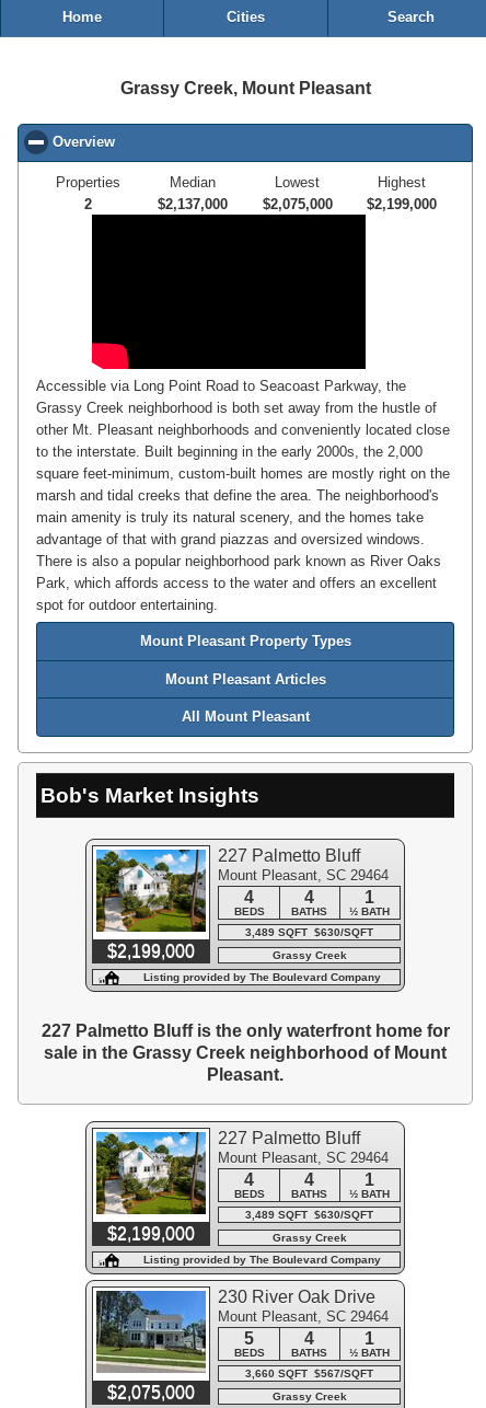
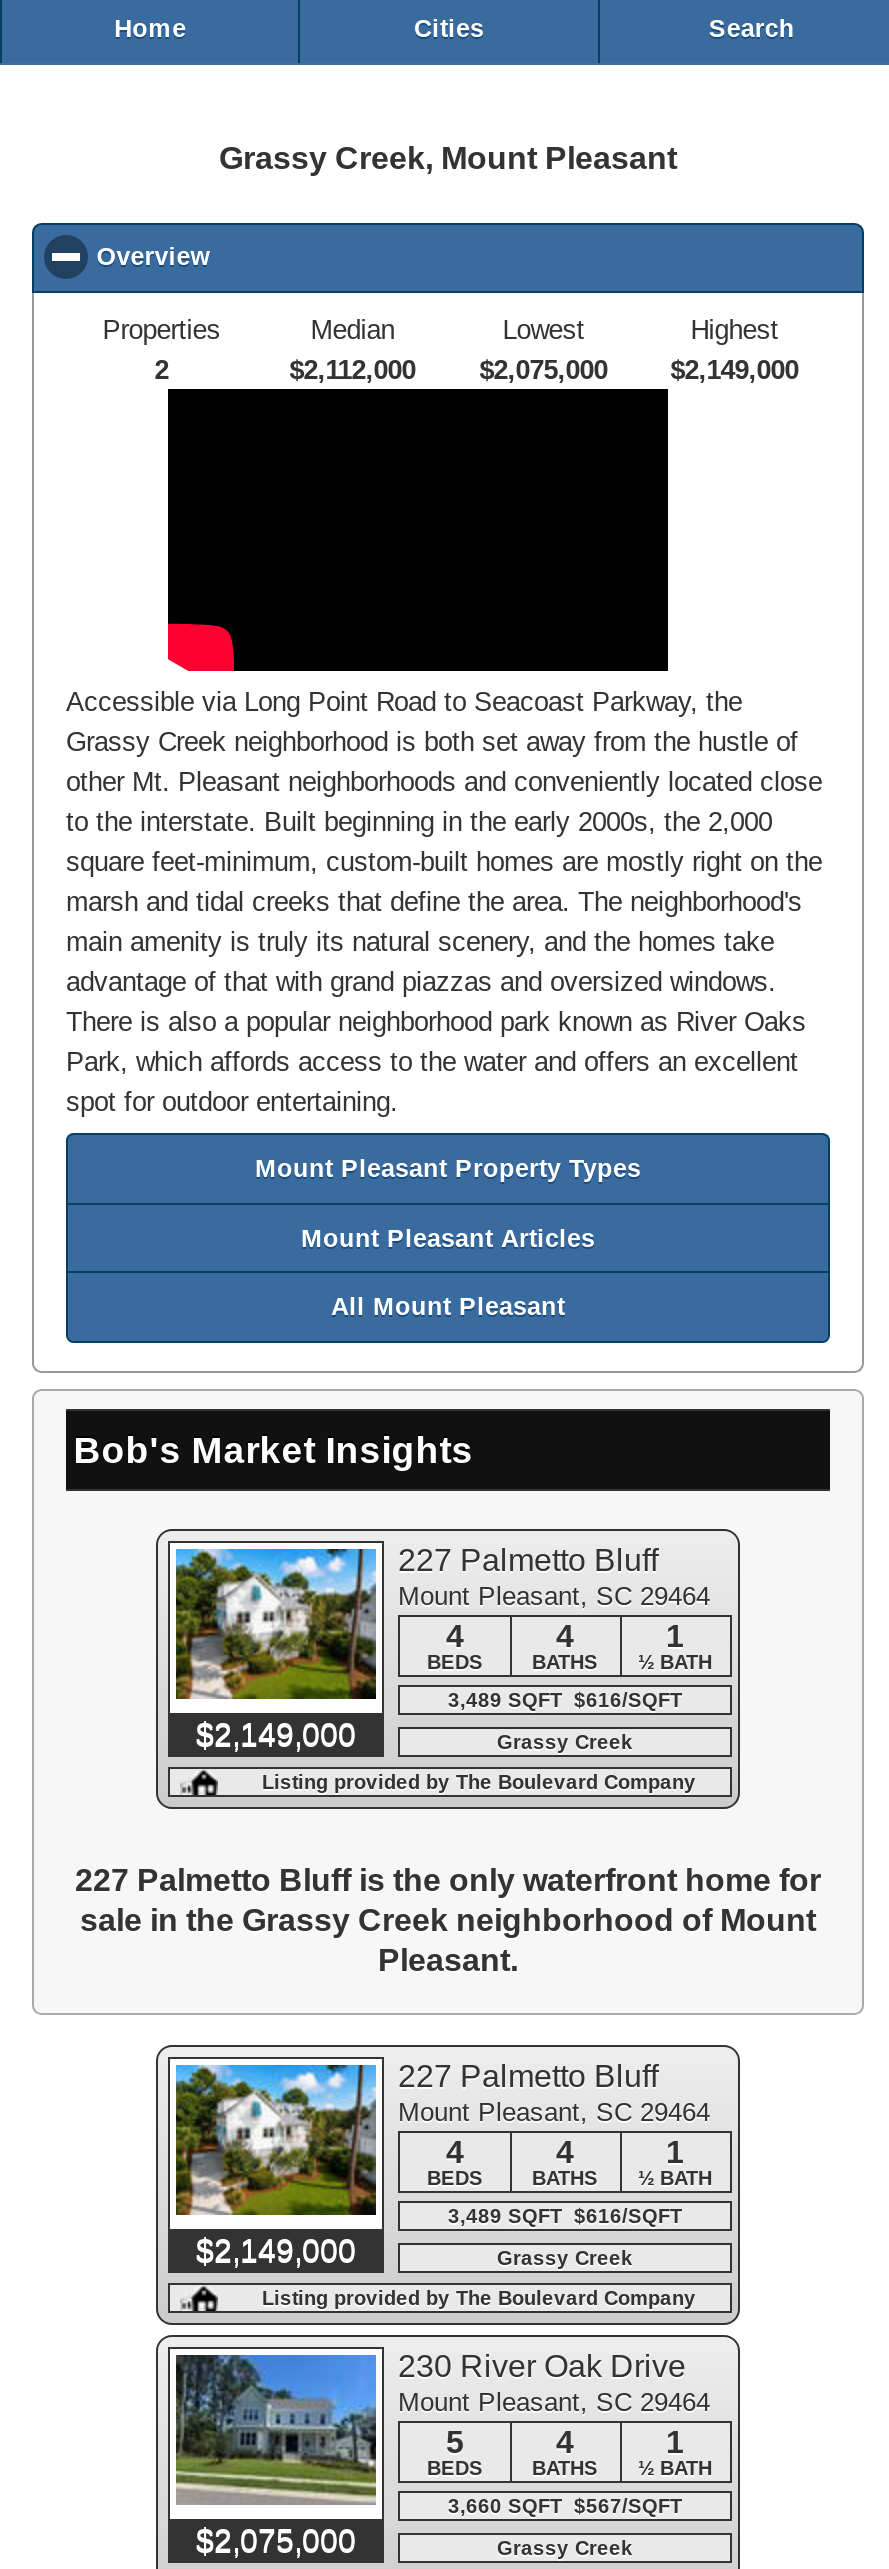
[158,196,228,212] $2,137,000 -> [290,355,416,385] $2,112,000
[367,196,437,212] $2,199,000 -> [670,355,798,385] $2,149,000
[245,926,373,938] 3,489 SQFT $630/SQFT -> [448,1689,682,1711] 3,489 SQFT $616/SQFT
[107,941,195,960] $2,199,000 -> [196,1717,356,1751] $2,149,000
[245,1209,373,1221] 3,489 SQFT $630/SQFT -> [448,2205,682,2227] 3,489 SQFT $616/SQFT
[107,1224,195,1243] $2,199,000 -> [196,2233,356,2267] $2,149,000

